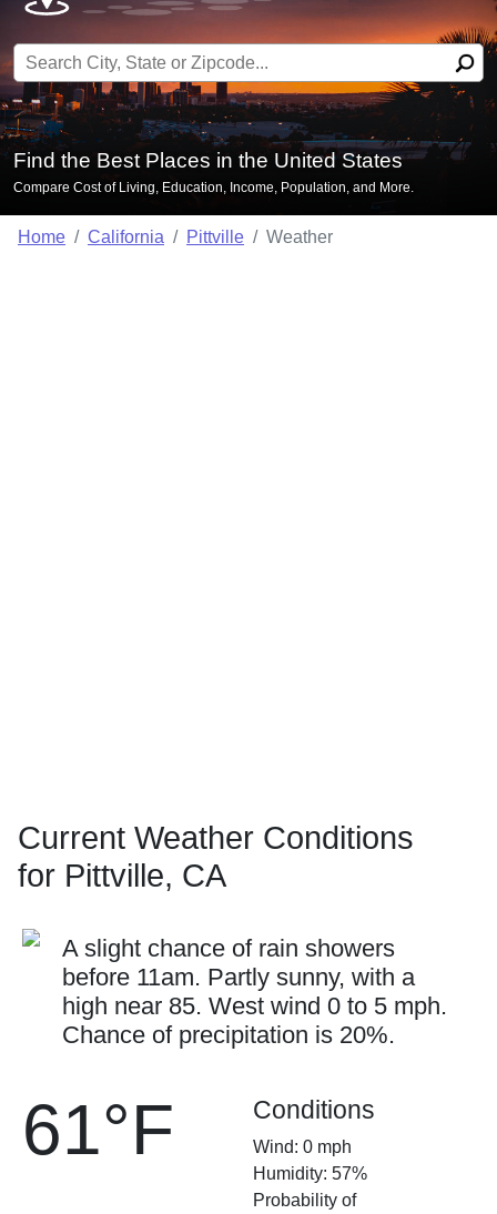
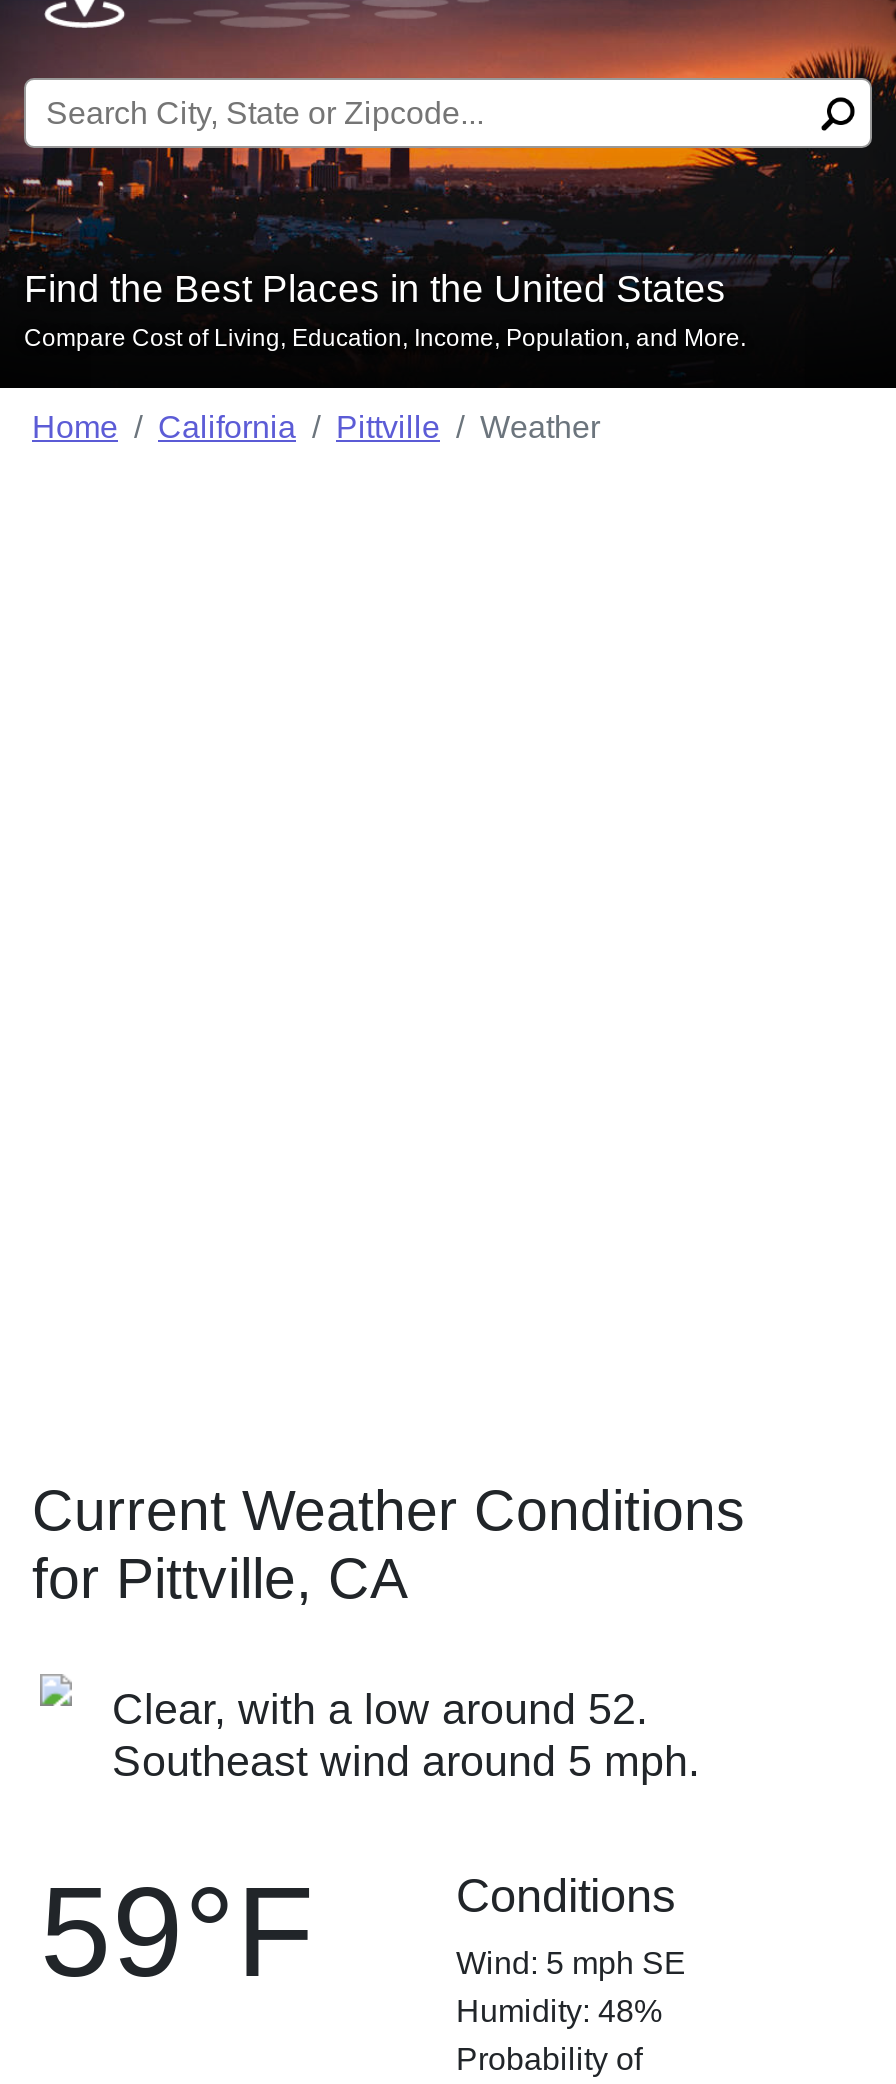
[62,934,447,1049] A slight chance of rain showers | before 11am. Partly sunny, with a | high near 85. West wind 0 to 5 mph. | Chance of precipitation is 20%. -> [112,1684,700,1786] Clear, with a low around 52. | Southeast wind around 5 mph.
[22,1090,174,1170] 61°F -> [40,1860,314,2004] 59°F
[253,1137,367,1183] Wind: 0 mph | Humidity: 57% -> [456,1946,686,2028] Wind: 5 mph SE | Humidity: 48%

